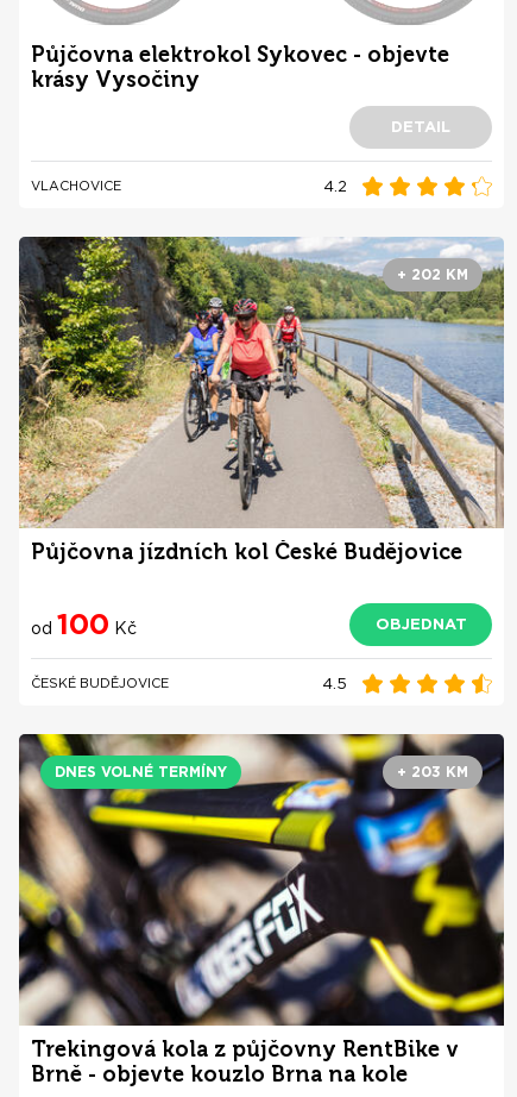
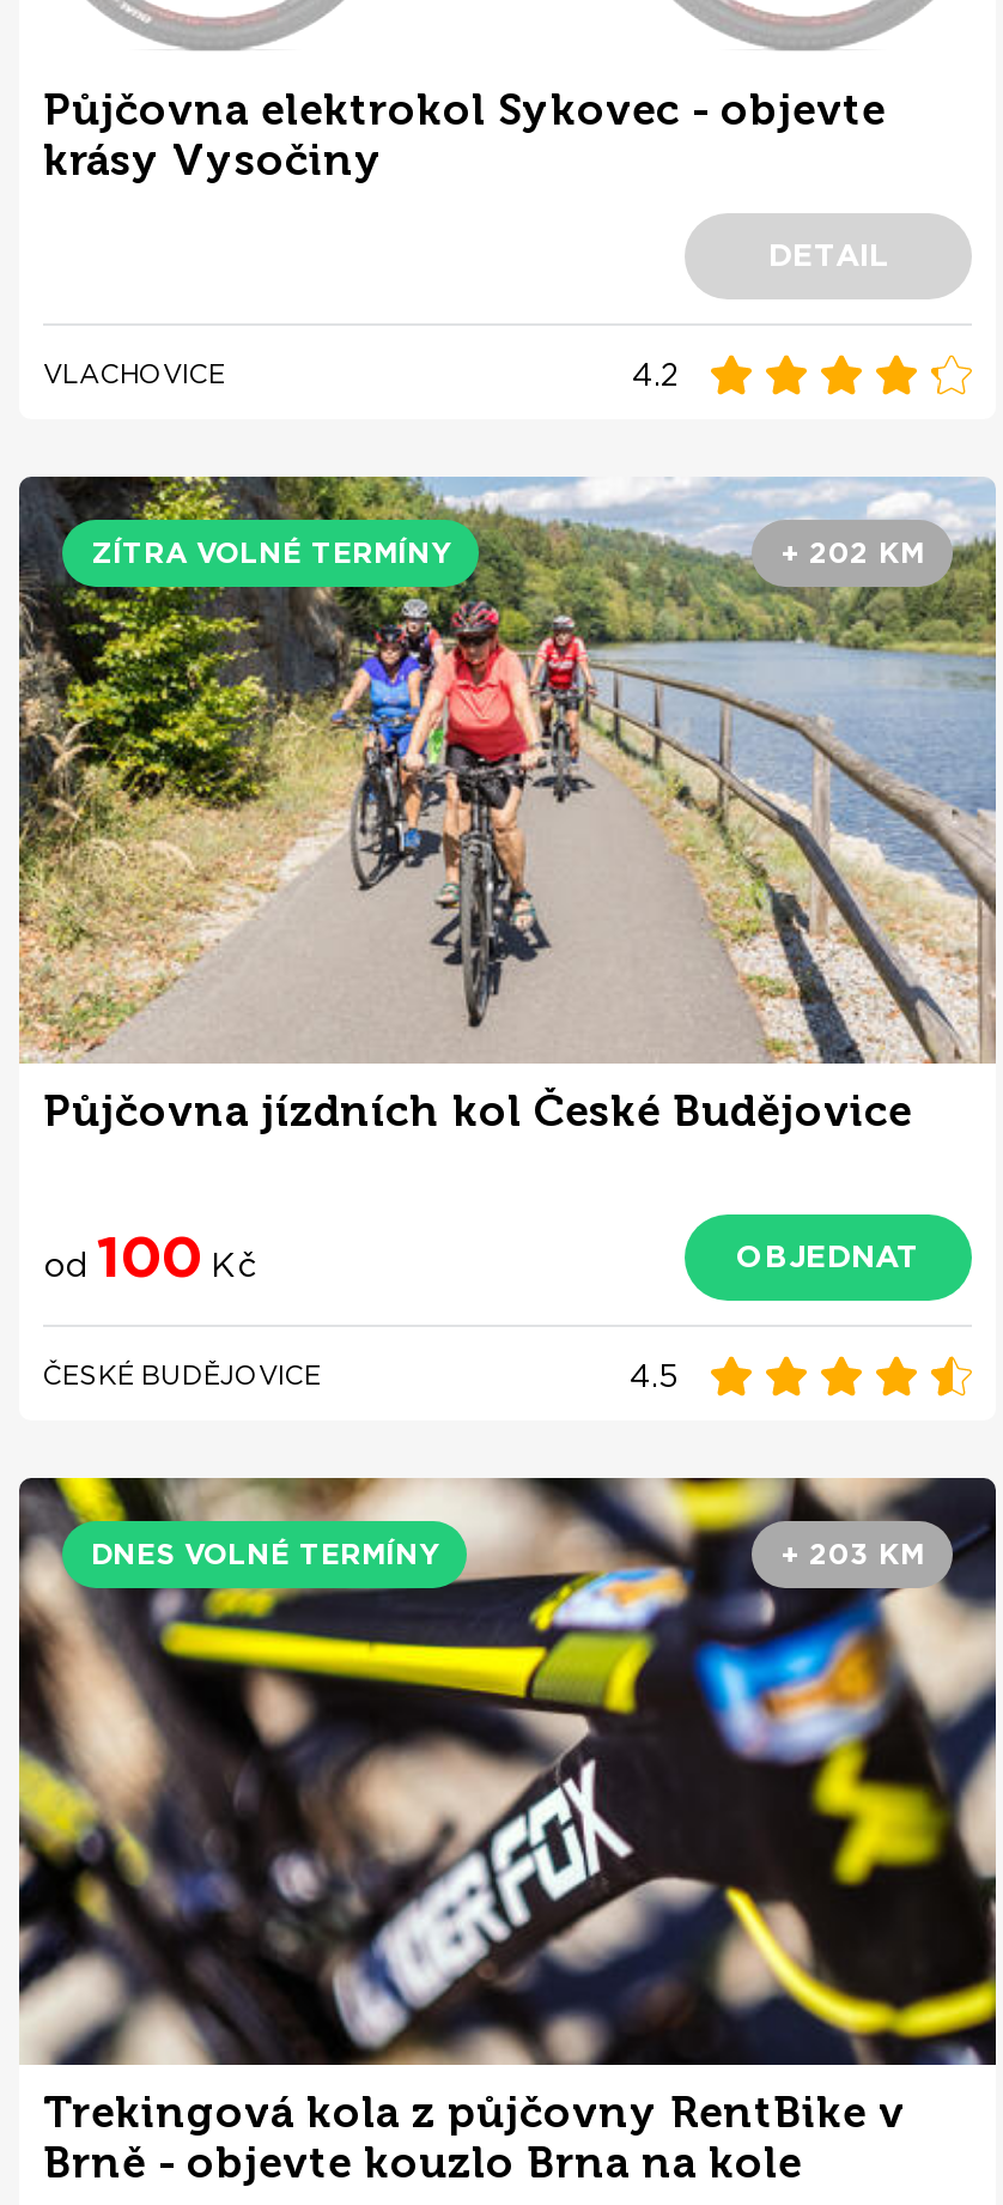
none -> [91,534,450,570] ZÍTRA VOLNÉ TERMÍNY

